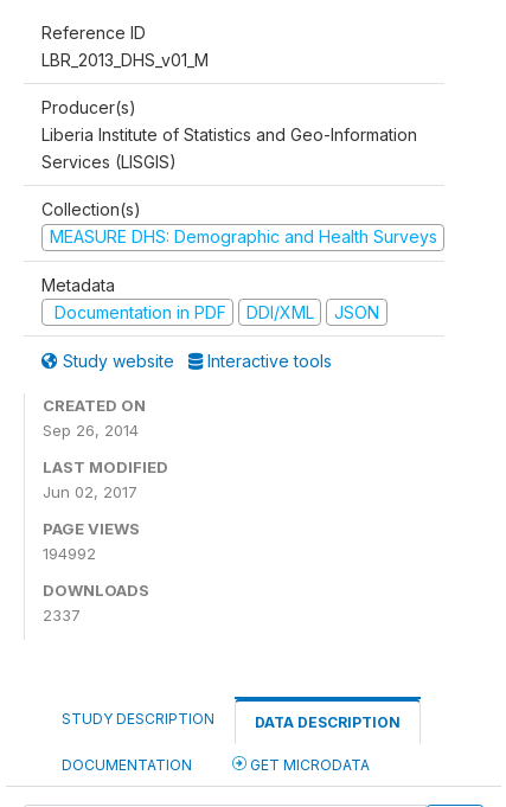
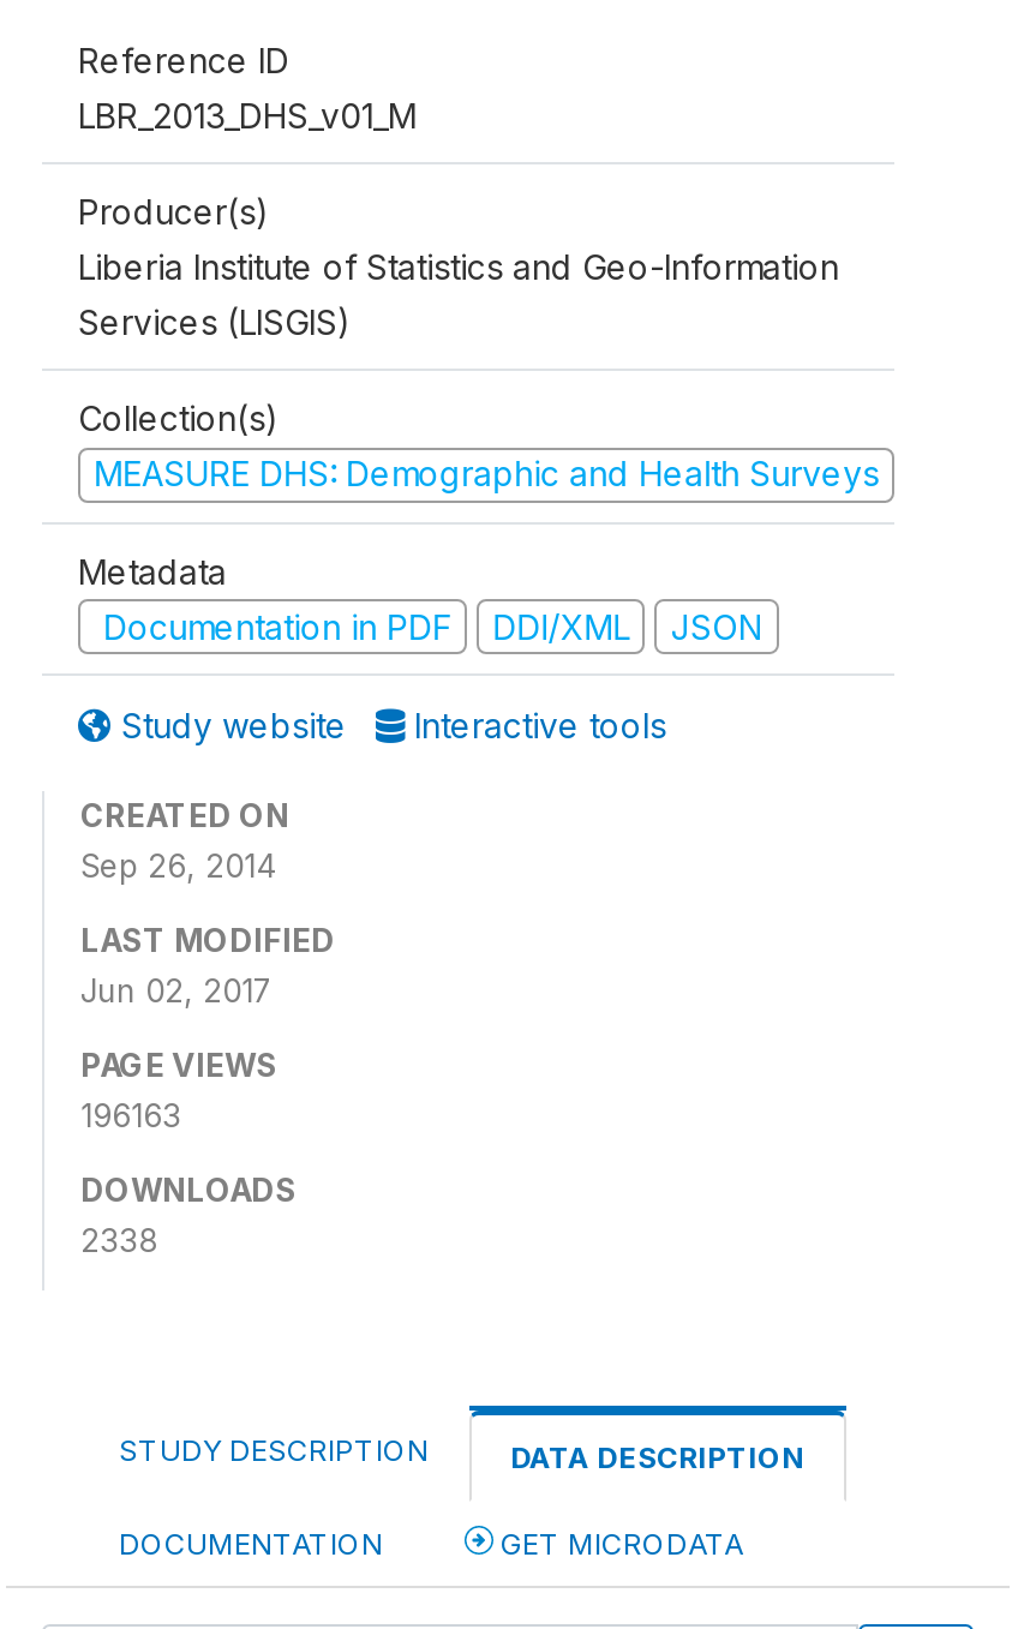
[43,544,96,563] 194992 -> [80,1096,181,1134] 196163
[43,606,81,625] 2337 -> [80,1221,157,1259] 2338

